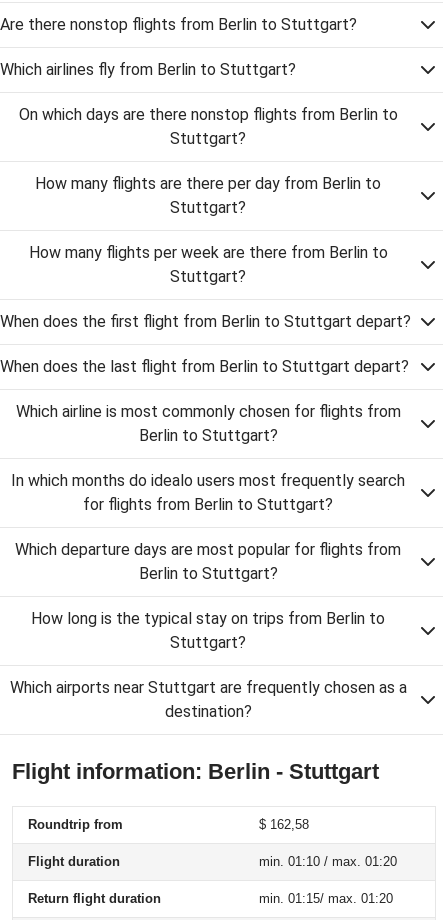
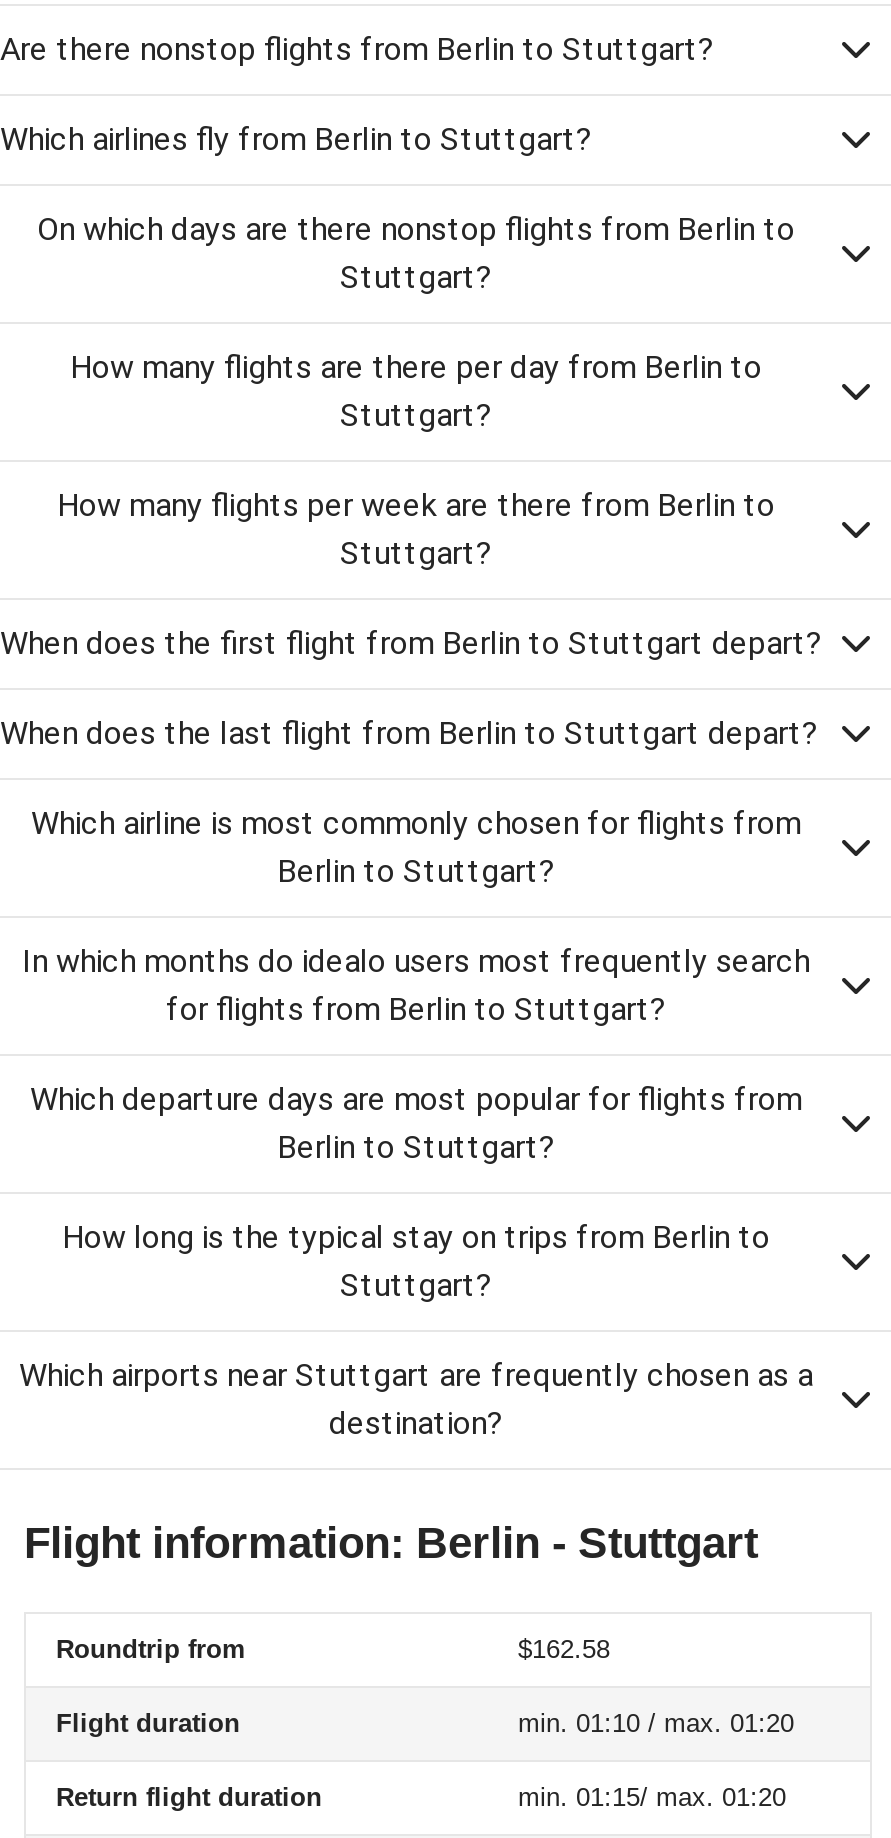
[259,816,309,831] $ 162,58 -> [518,1633,610,1663] $162.58

